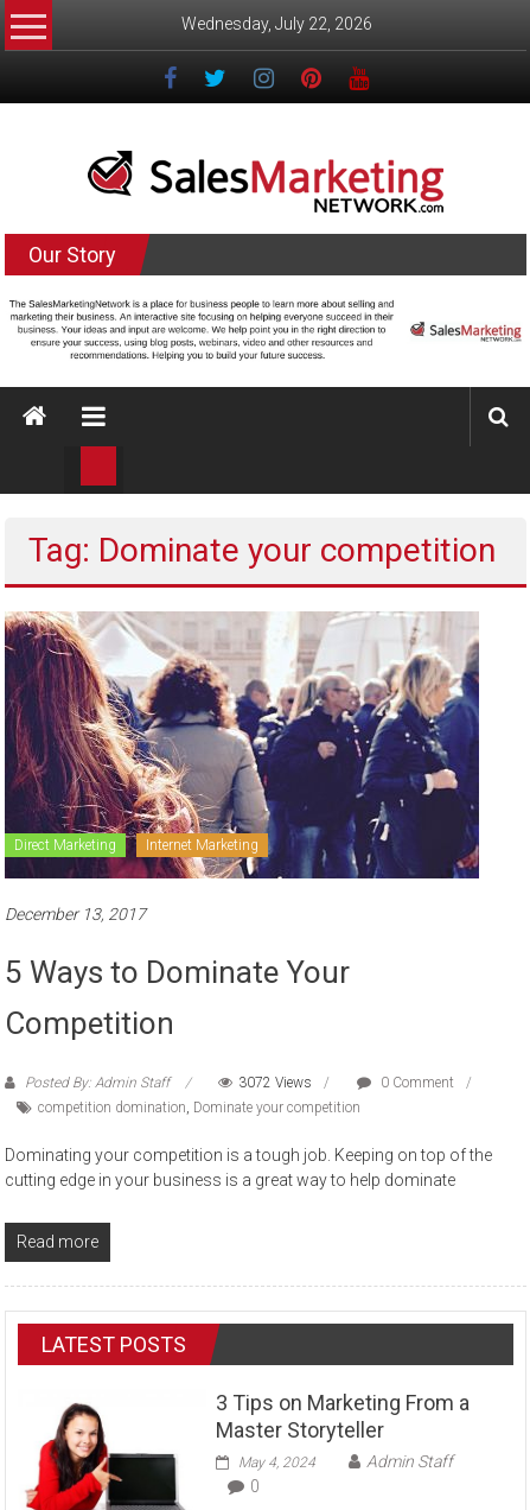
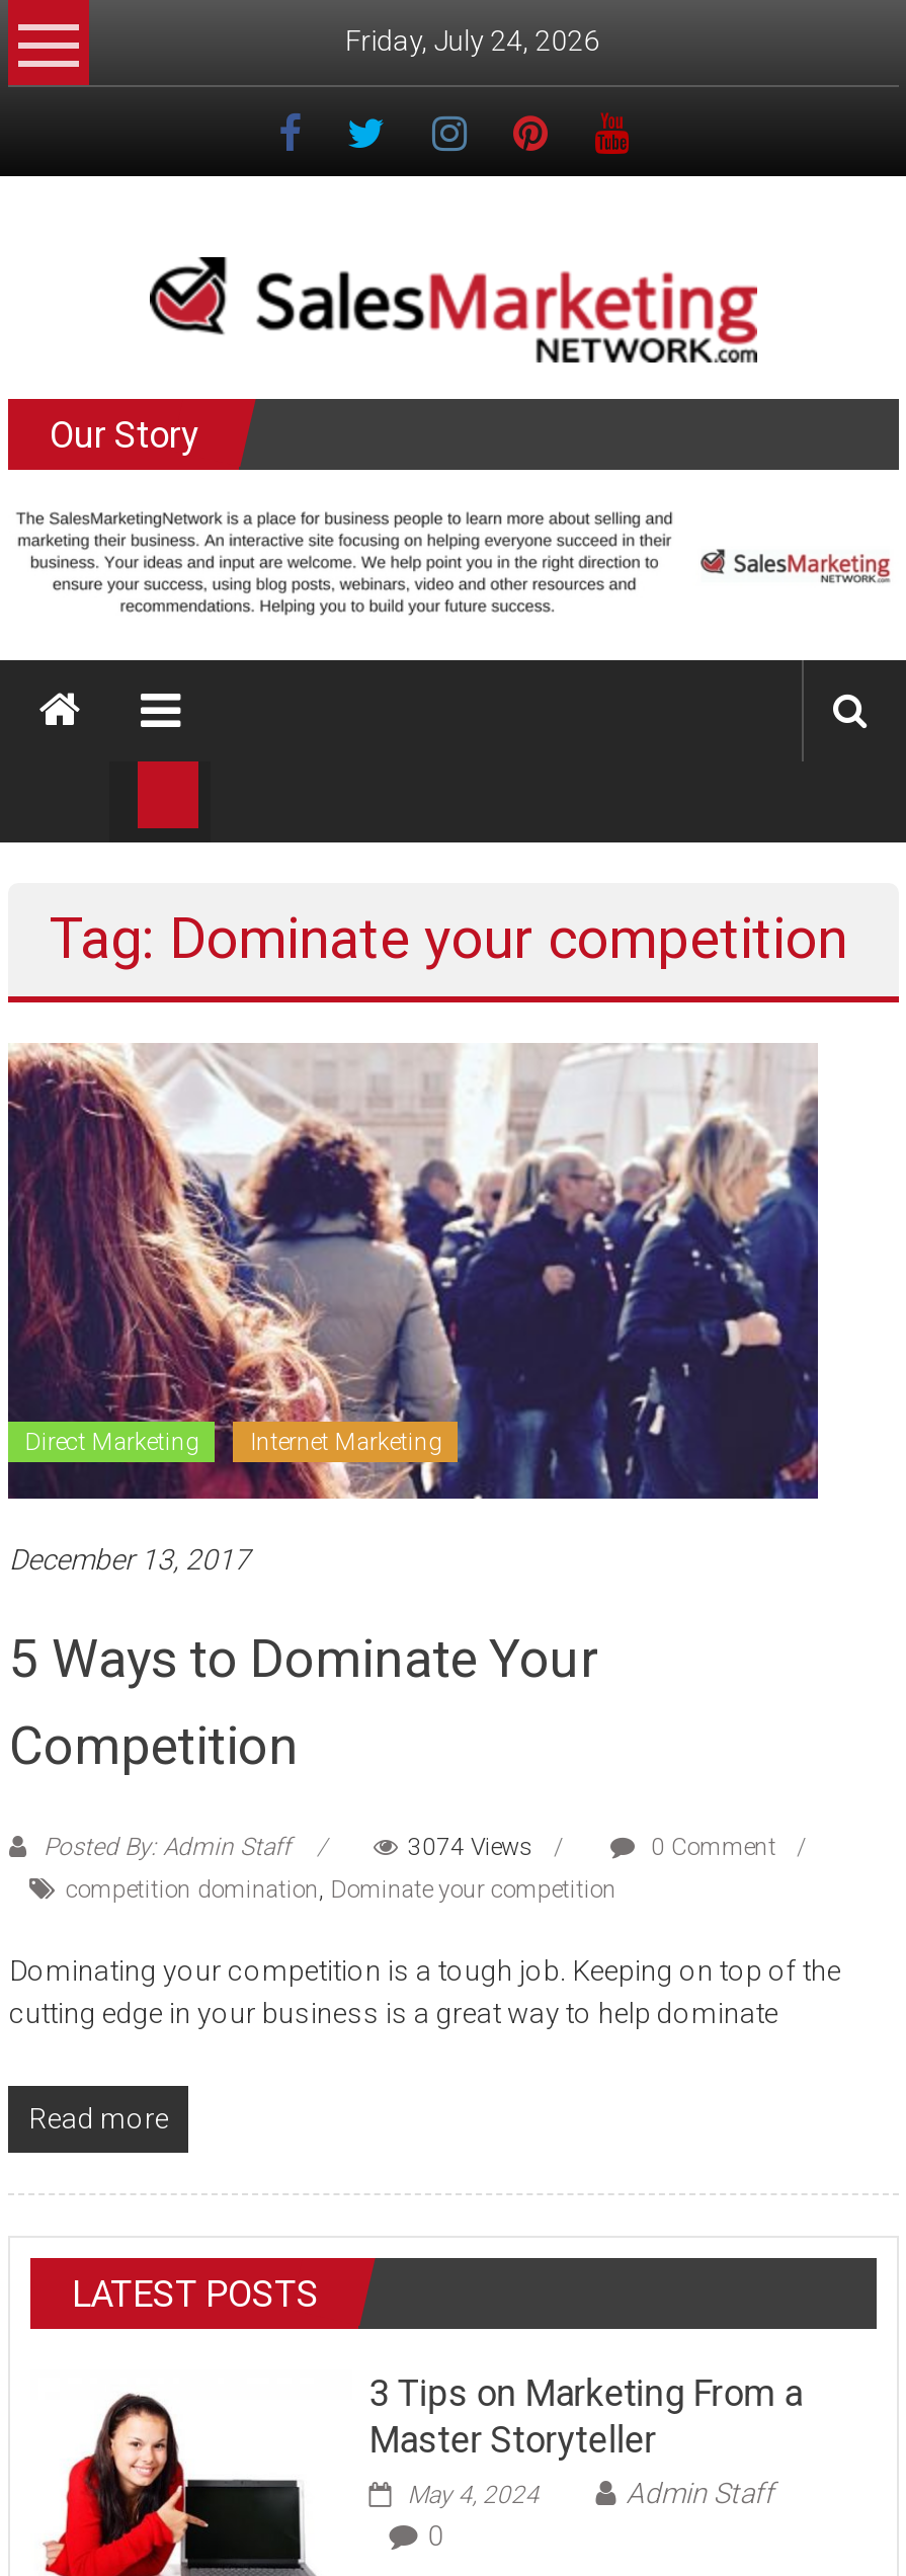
[181,14,372,33] Wednesday, July 22, 2026 -> [345,24,600,57] Friday, July 24, 2026
[239,1075,312,1091] 3072 Views -> [408,1833,533,1862] 3074 Views

